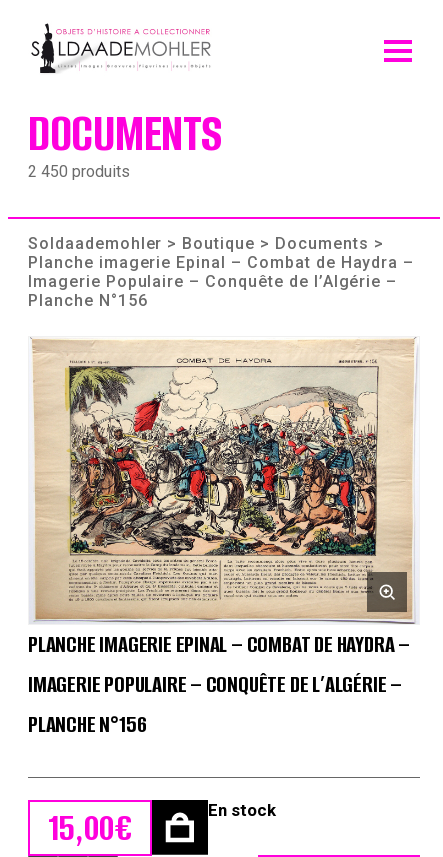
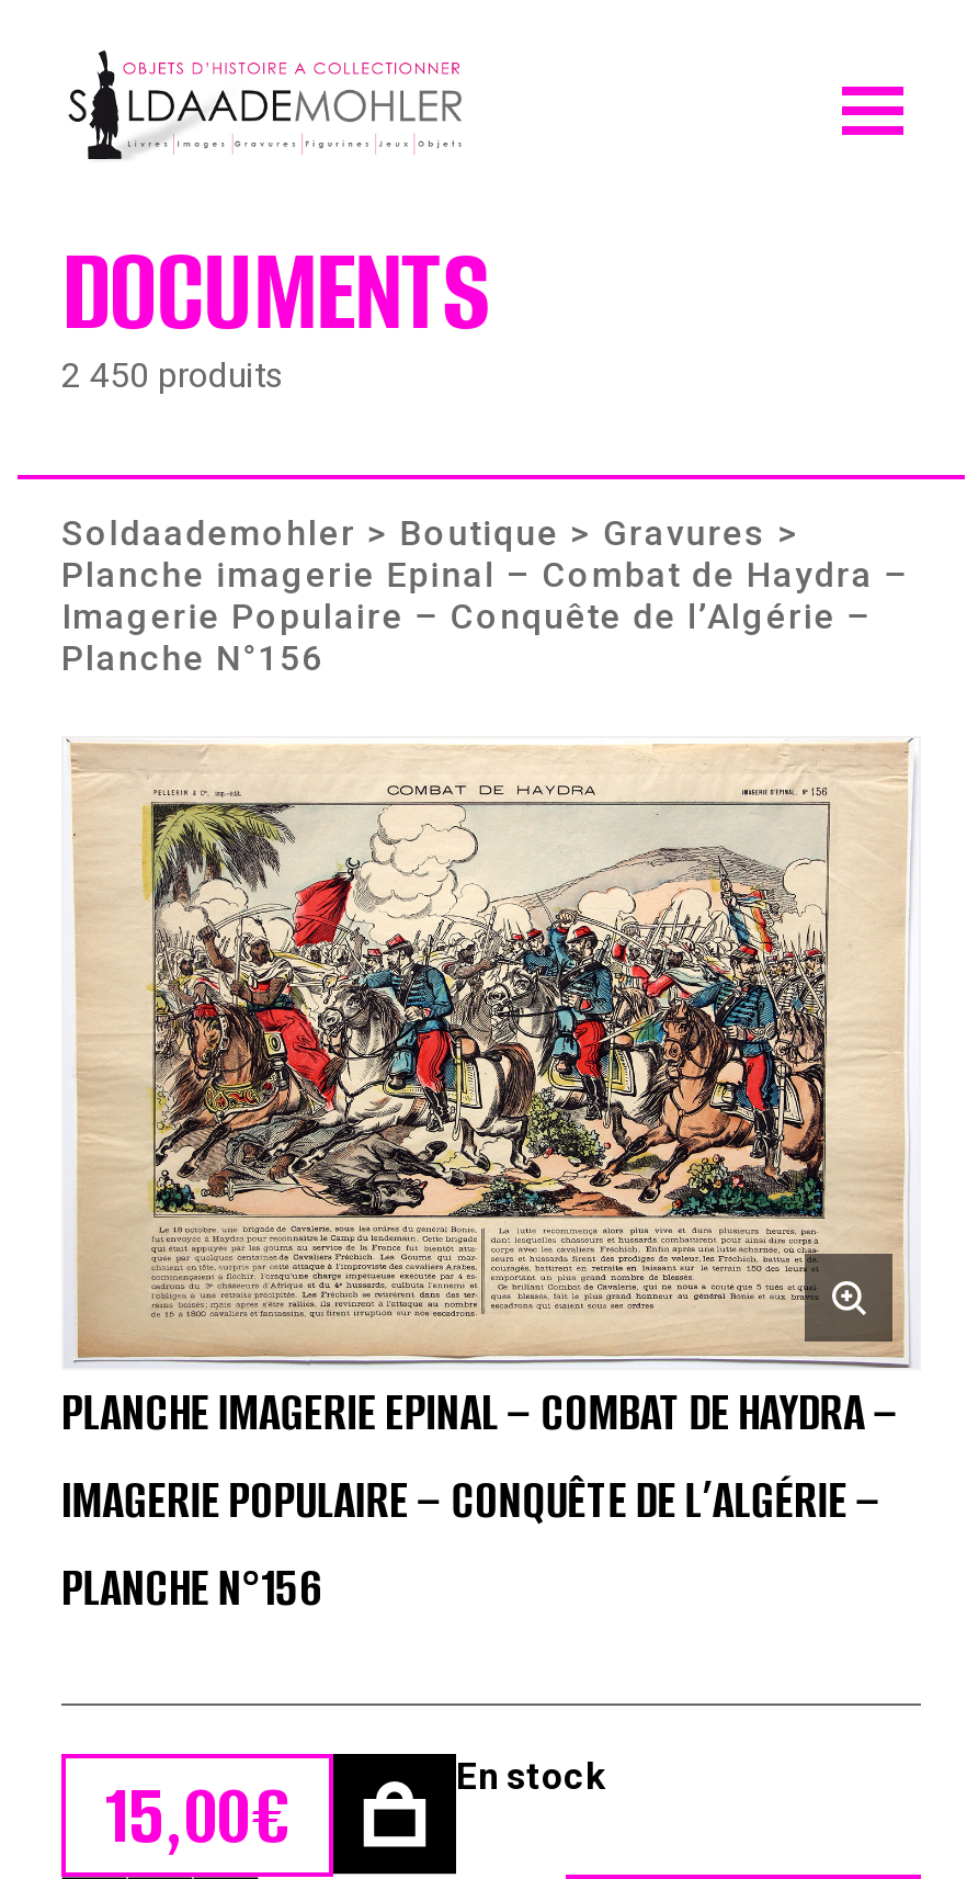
[28,234,383,253] Soldaademohler > Boutique > Documents > -> [61,512,799,554] Soldaademohler > Boutique > Gravures >

